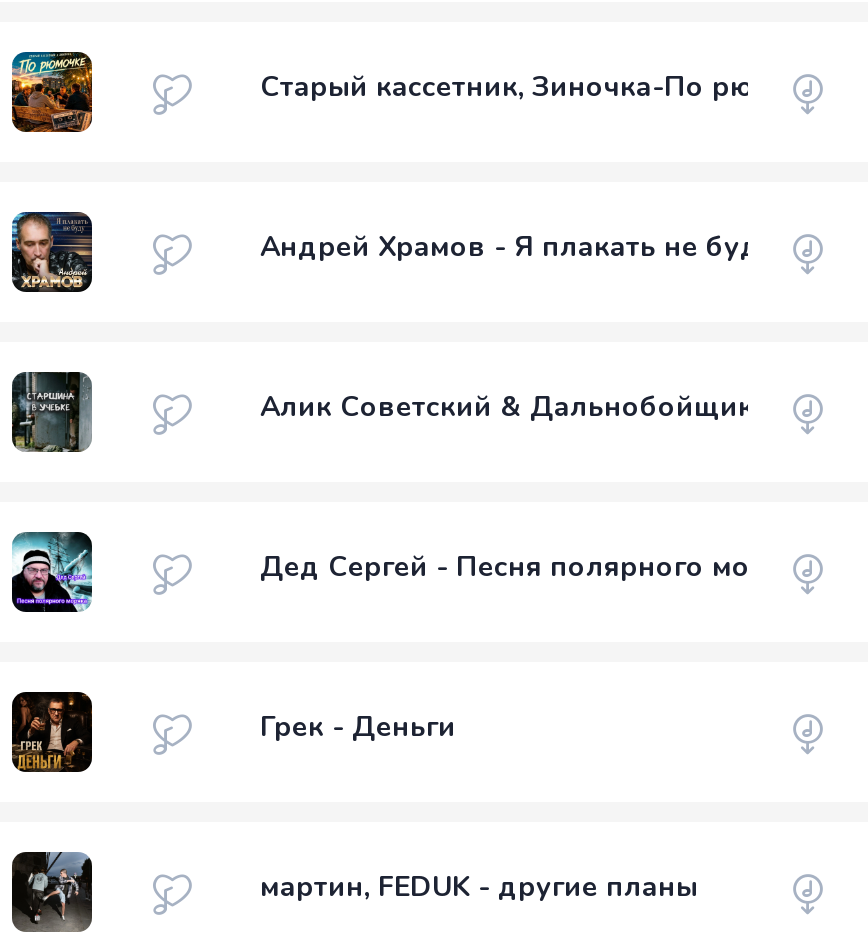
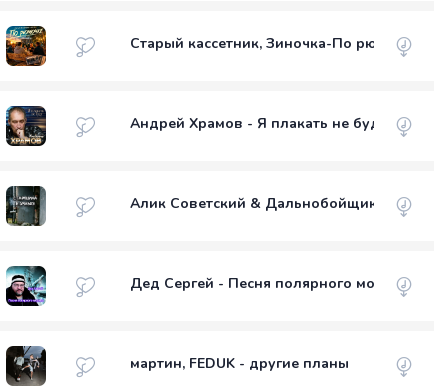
[12,692,90,772] [image] -> none
[260,708,456,746] Грек - Деньги -> none

